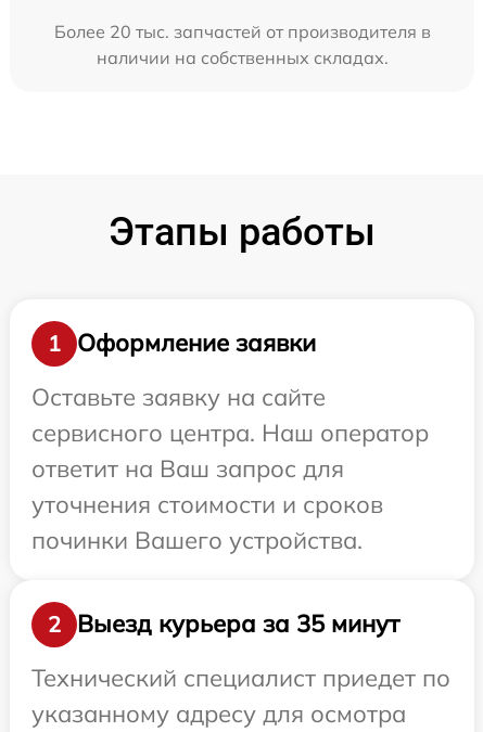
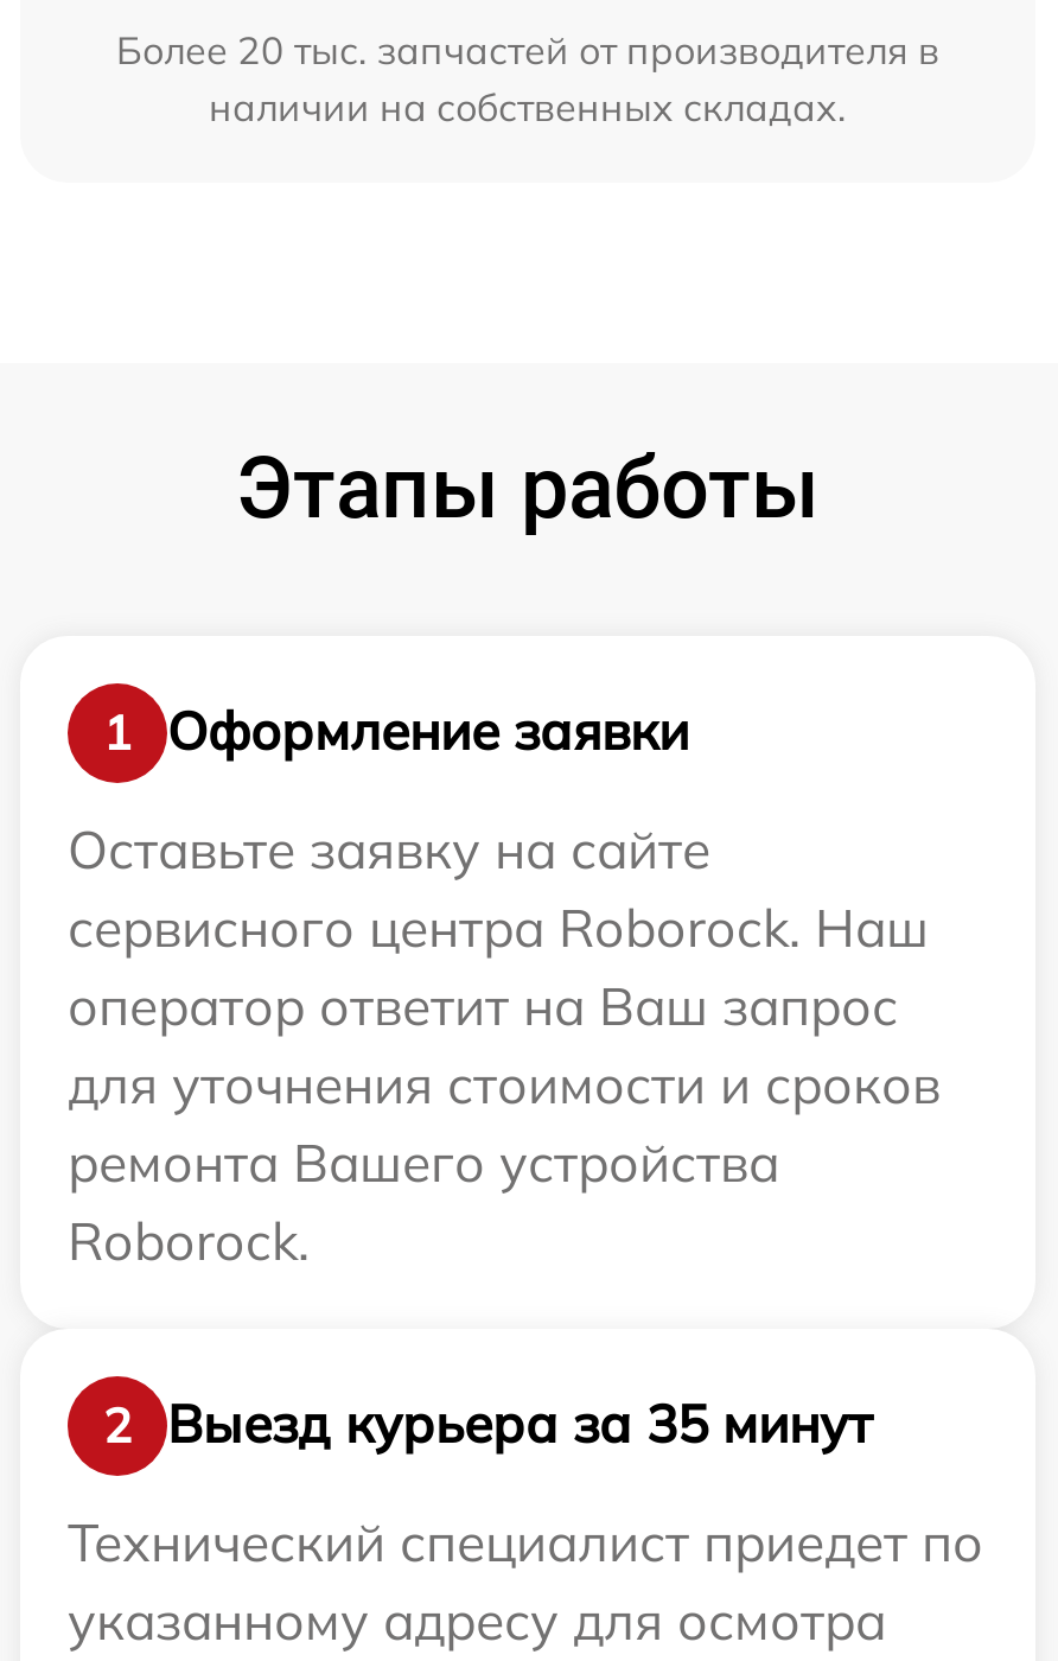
[31,417,429,555] сервисного центра. Наш оператор | ответит на Ваш запрос для | уточнения стоимости и сроков | починки Вашего устройства. -> [68,893,941,1273] сервисного центра Roborock. Наш | оператор ответит на Ваш запрос | для уточнения стоимости и сроков | ремонта Вашего устройства | Roborock.

